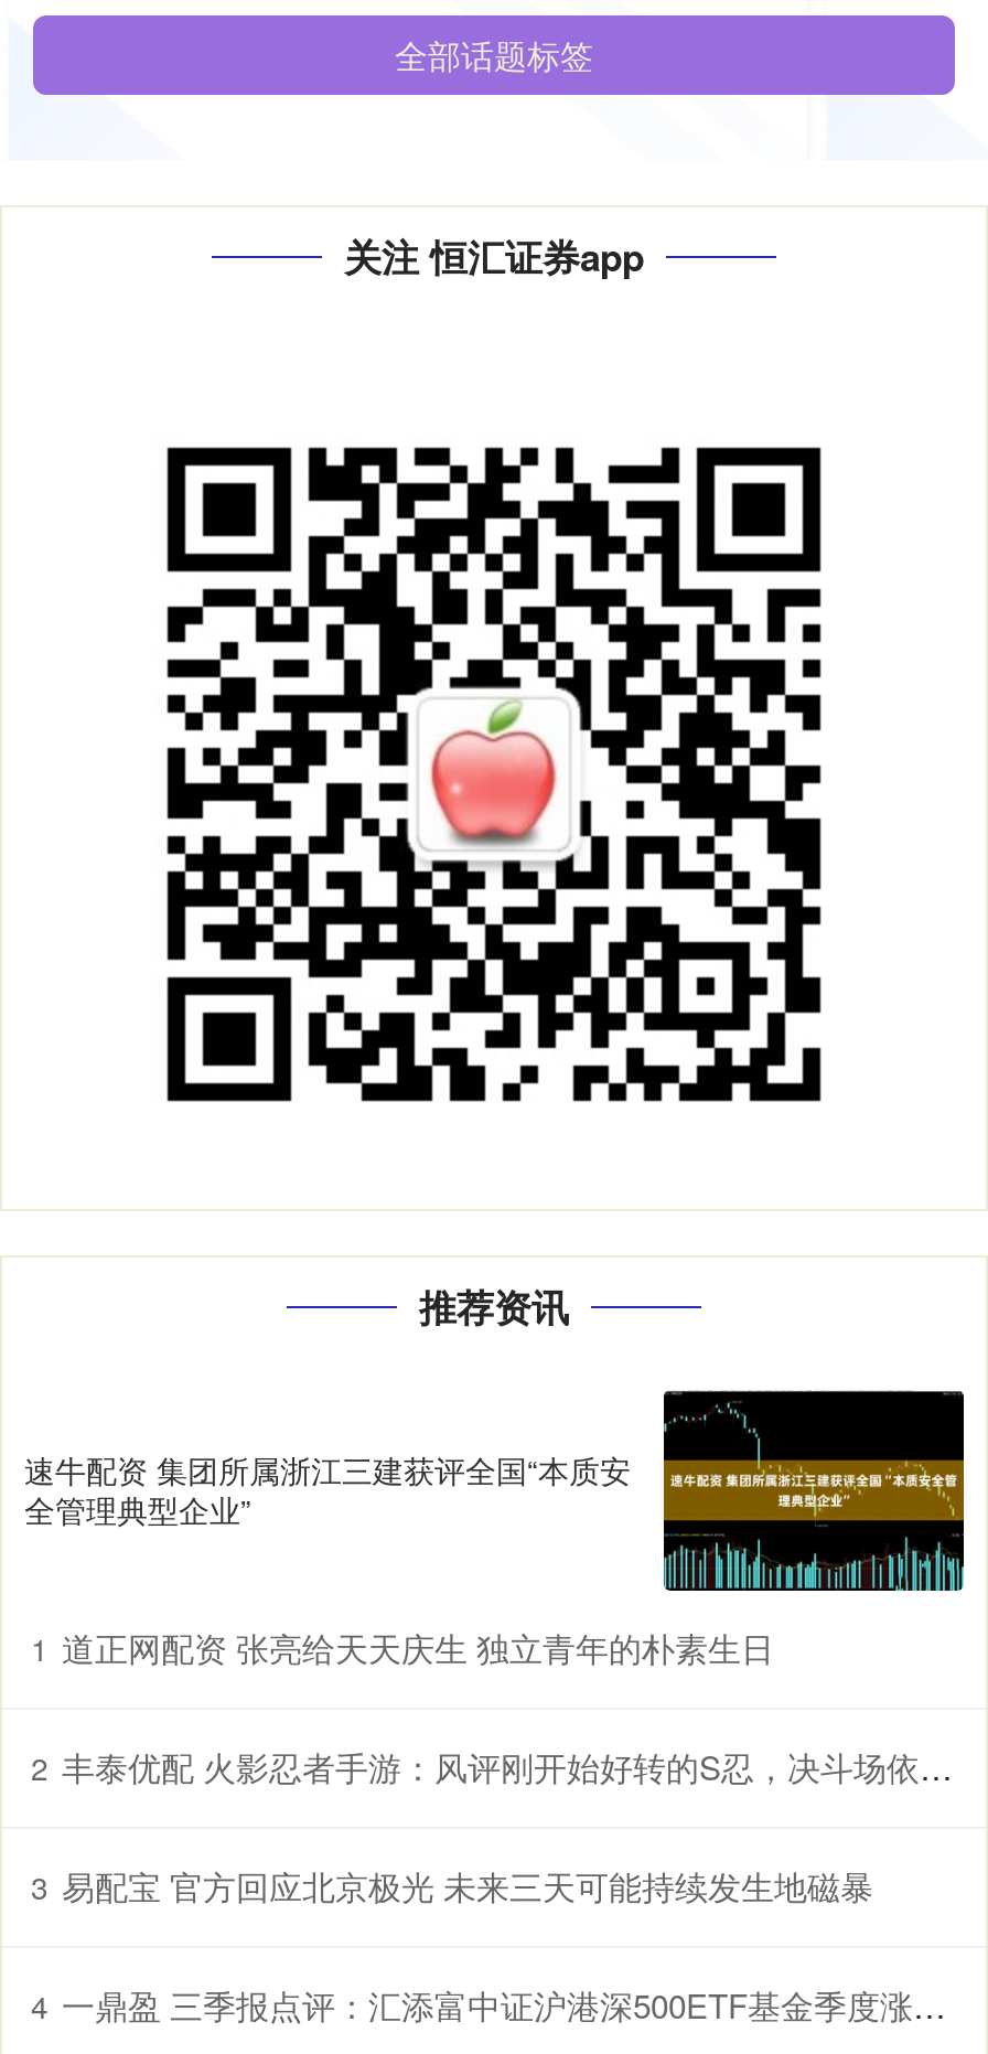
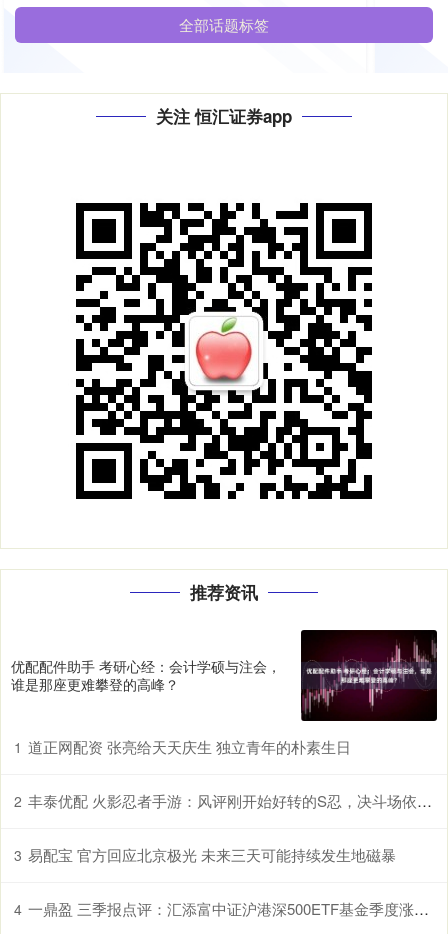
[24,1390,966,1593] [image] | 速牛配资 集团所属浙江三建获评全国“本质安 | 全管理典型企业” -> [11,629,438,722] [image] | 优配配件助手 考研心经：会计学硕与注会， | 谁是那座更难攀登的高峰？

